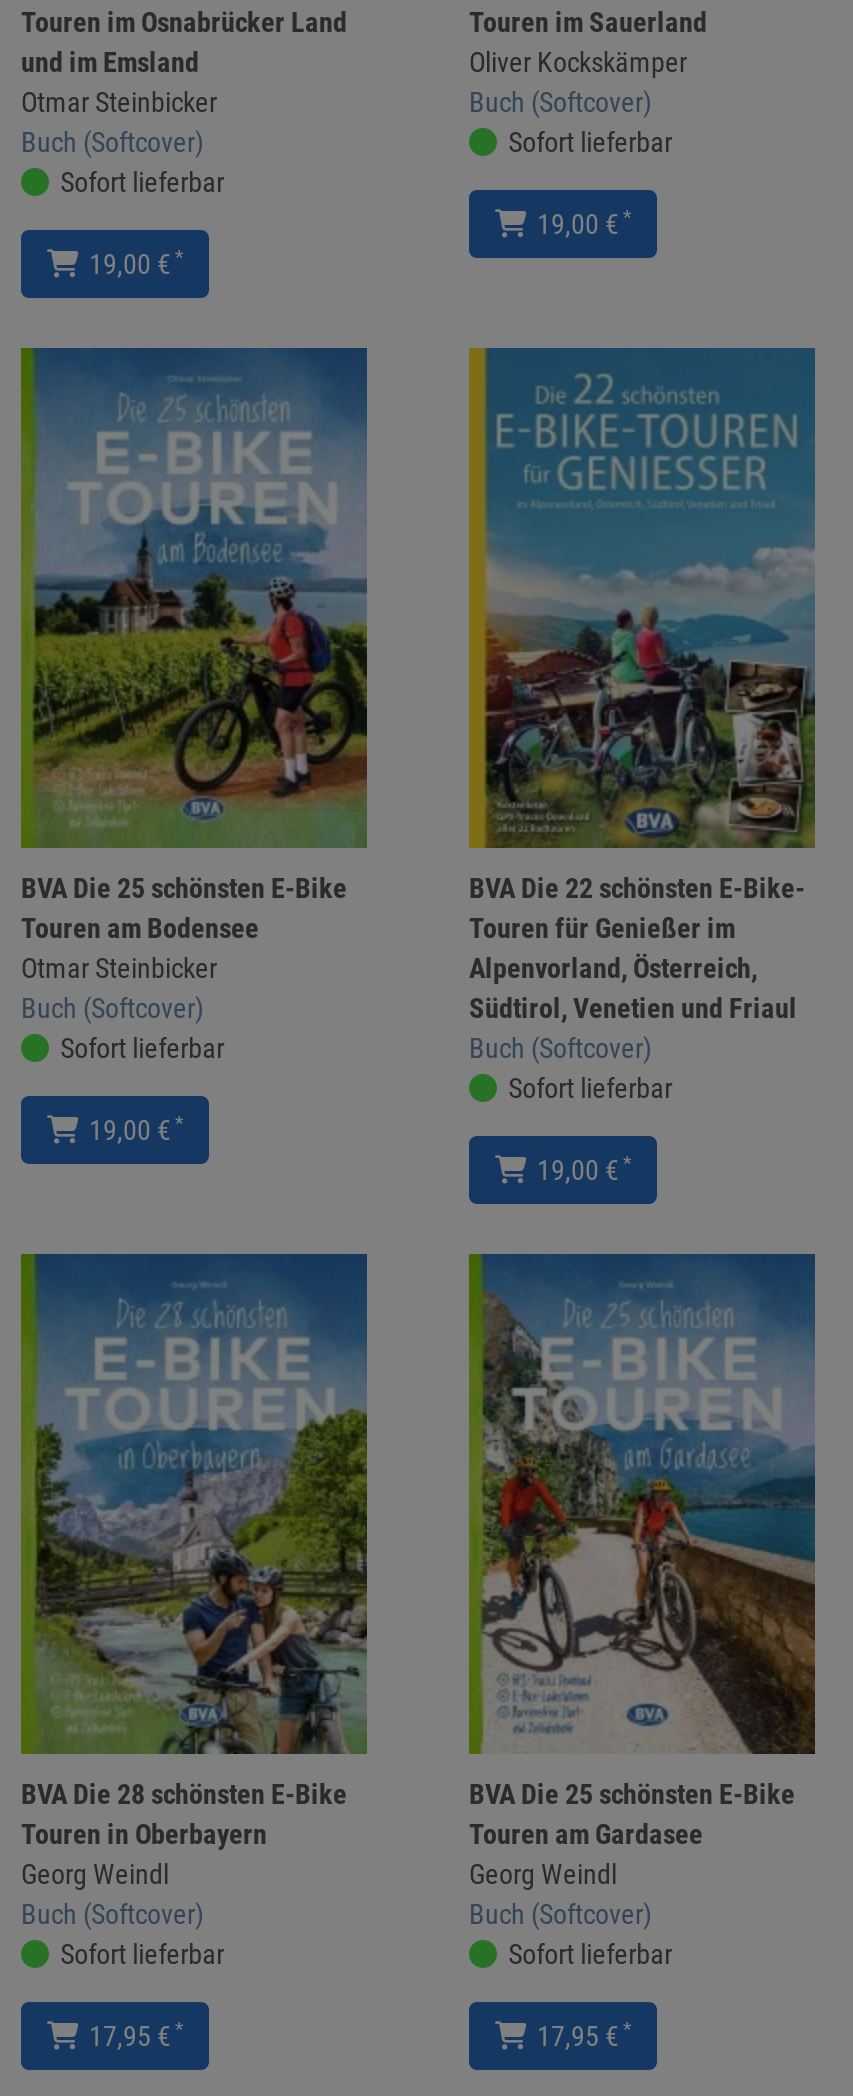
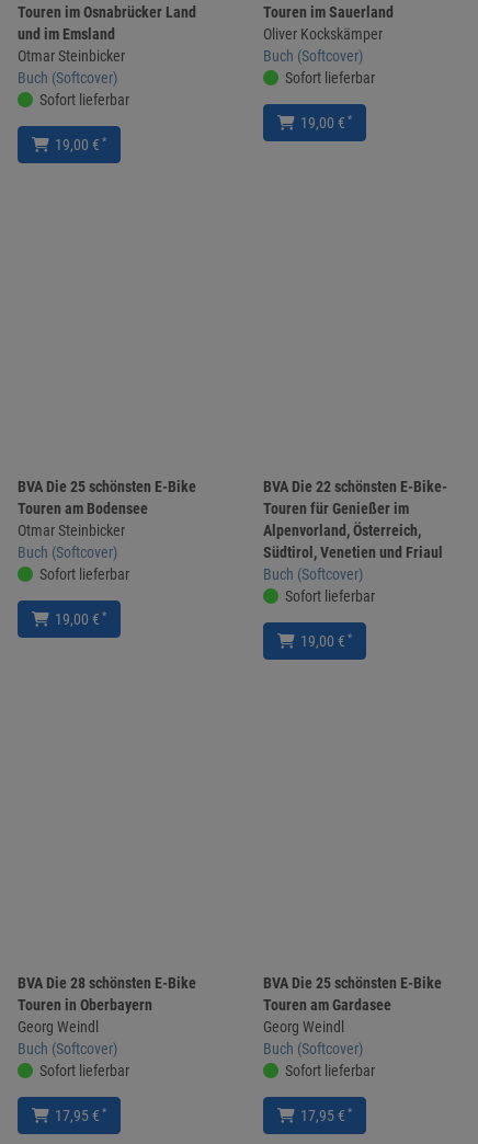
[19,346,369,850] [image] -> none
[467,346,817,850] [image] -> none
[19,1252,369,1756] [image] -> none
[467,1252,817,1756] [image] -> none

